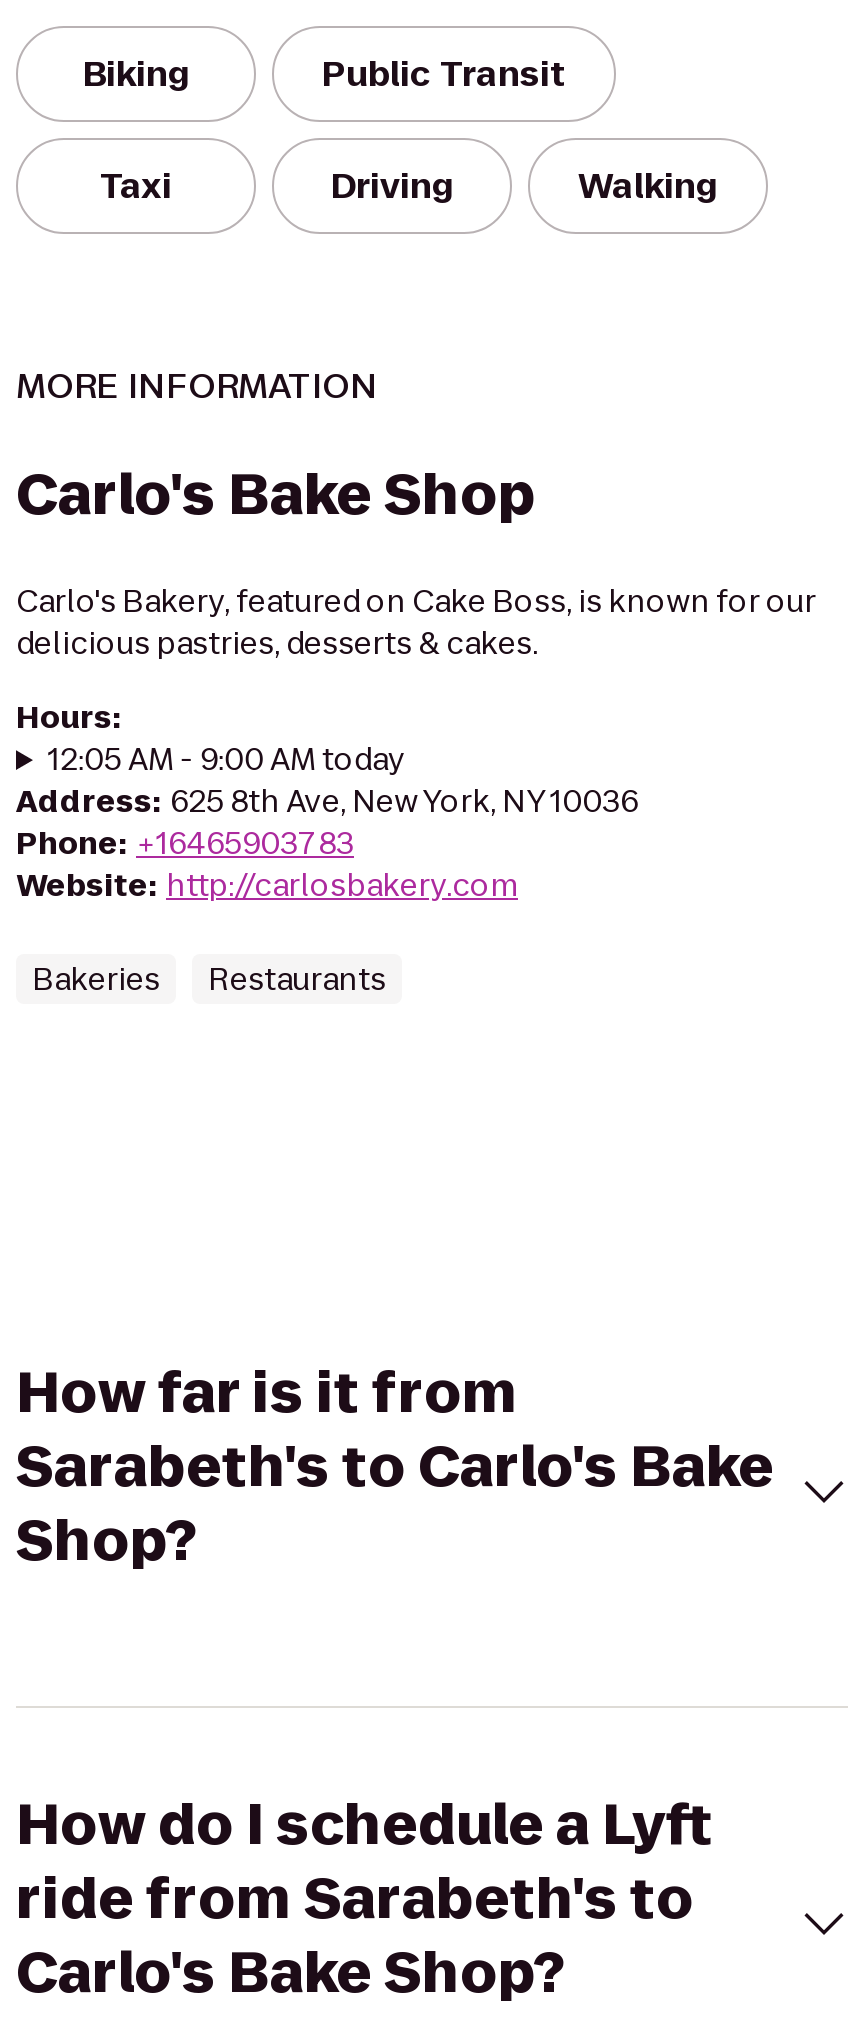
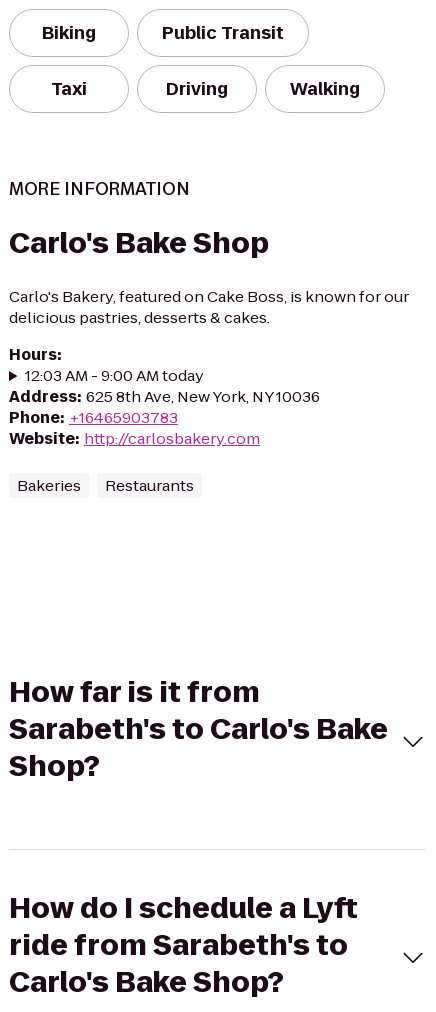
[48,738,406,780] 12:05 AM - 9:00 AM today -> [25,365,204,386] 12:03 AM - 9:00 AM today

